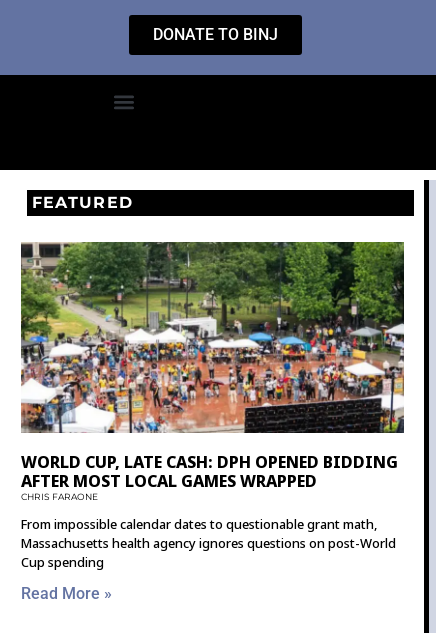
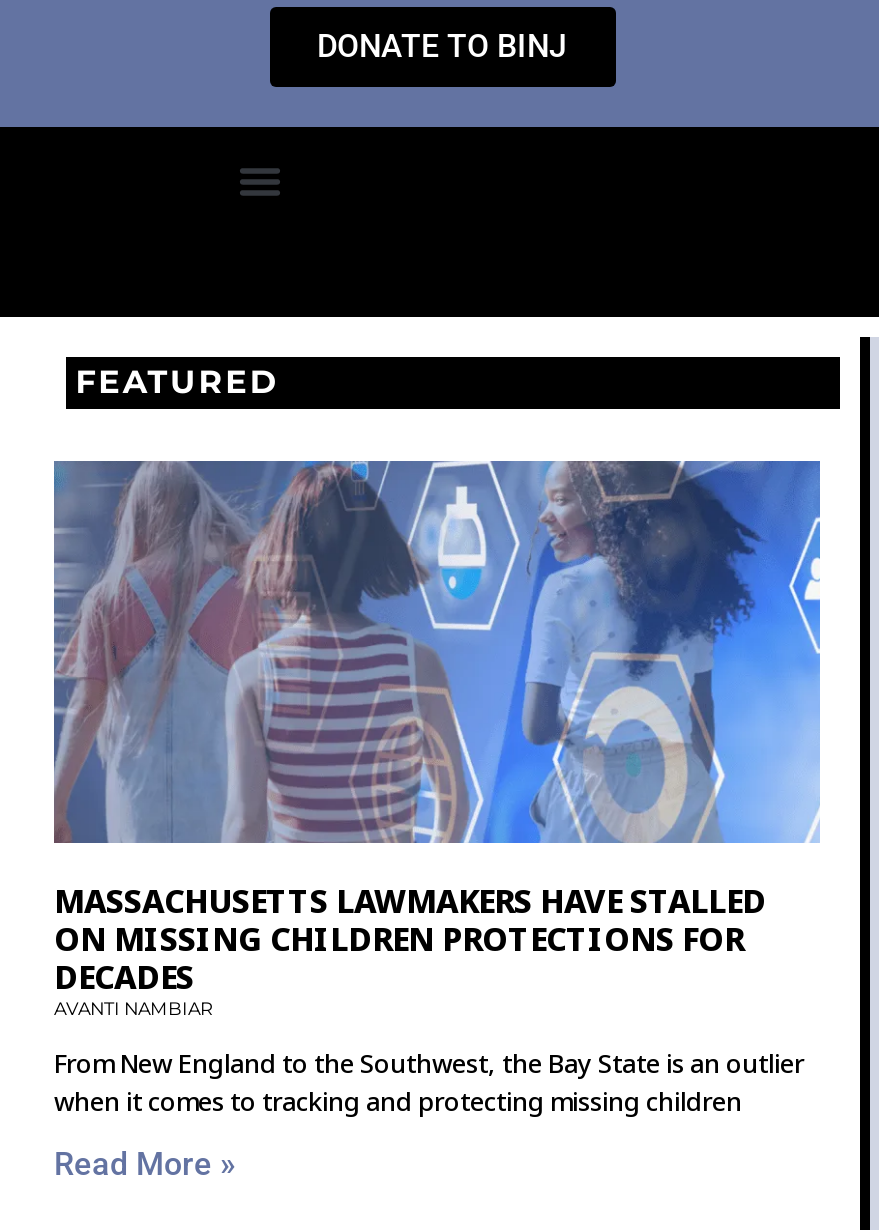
[20,241,405,502] [image] | WORLD CUP, LATE CASH: DPH OPENED BIDDING | AFTER MOST LOCAL GAMES WRAPPED | CHRIS FARAONE -> [52,459,822,1019] [image] | MASSACHUSETTS LAWMAKERS HAVE STALLED | ON MISSING CHILDREN PROTECTIONS FOR | DECADES | AVANTI NAMBIAR
[21,515,396,571] From impossible calendar dates to questionable grant math, | Massachusetts health agency ignores questions on post-World | Cup spending -> [54,1045,804,1119] From New England to the Southwest, the Bay State is an outlier | when it comes to tracking and protecting missing children

